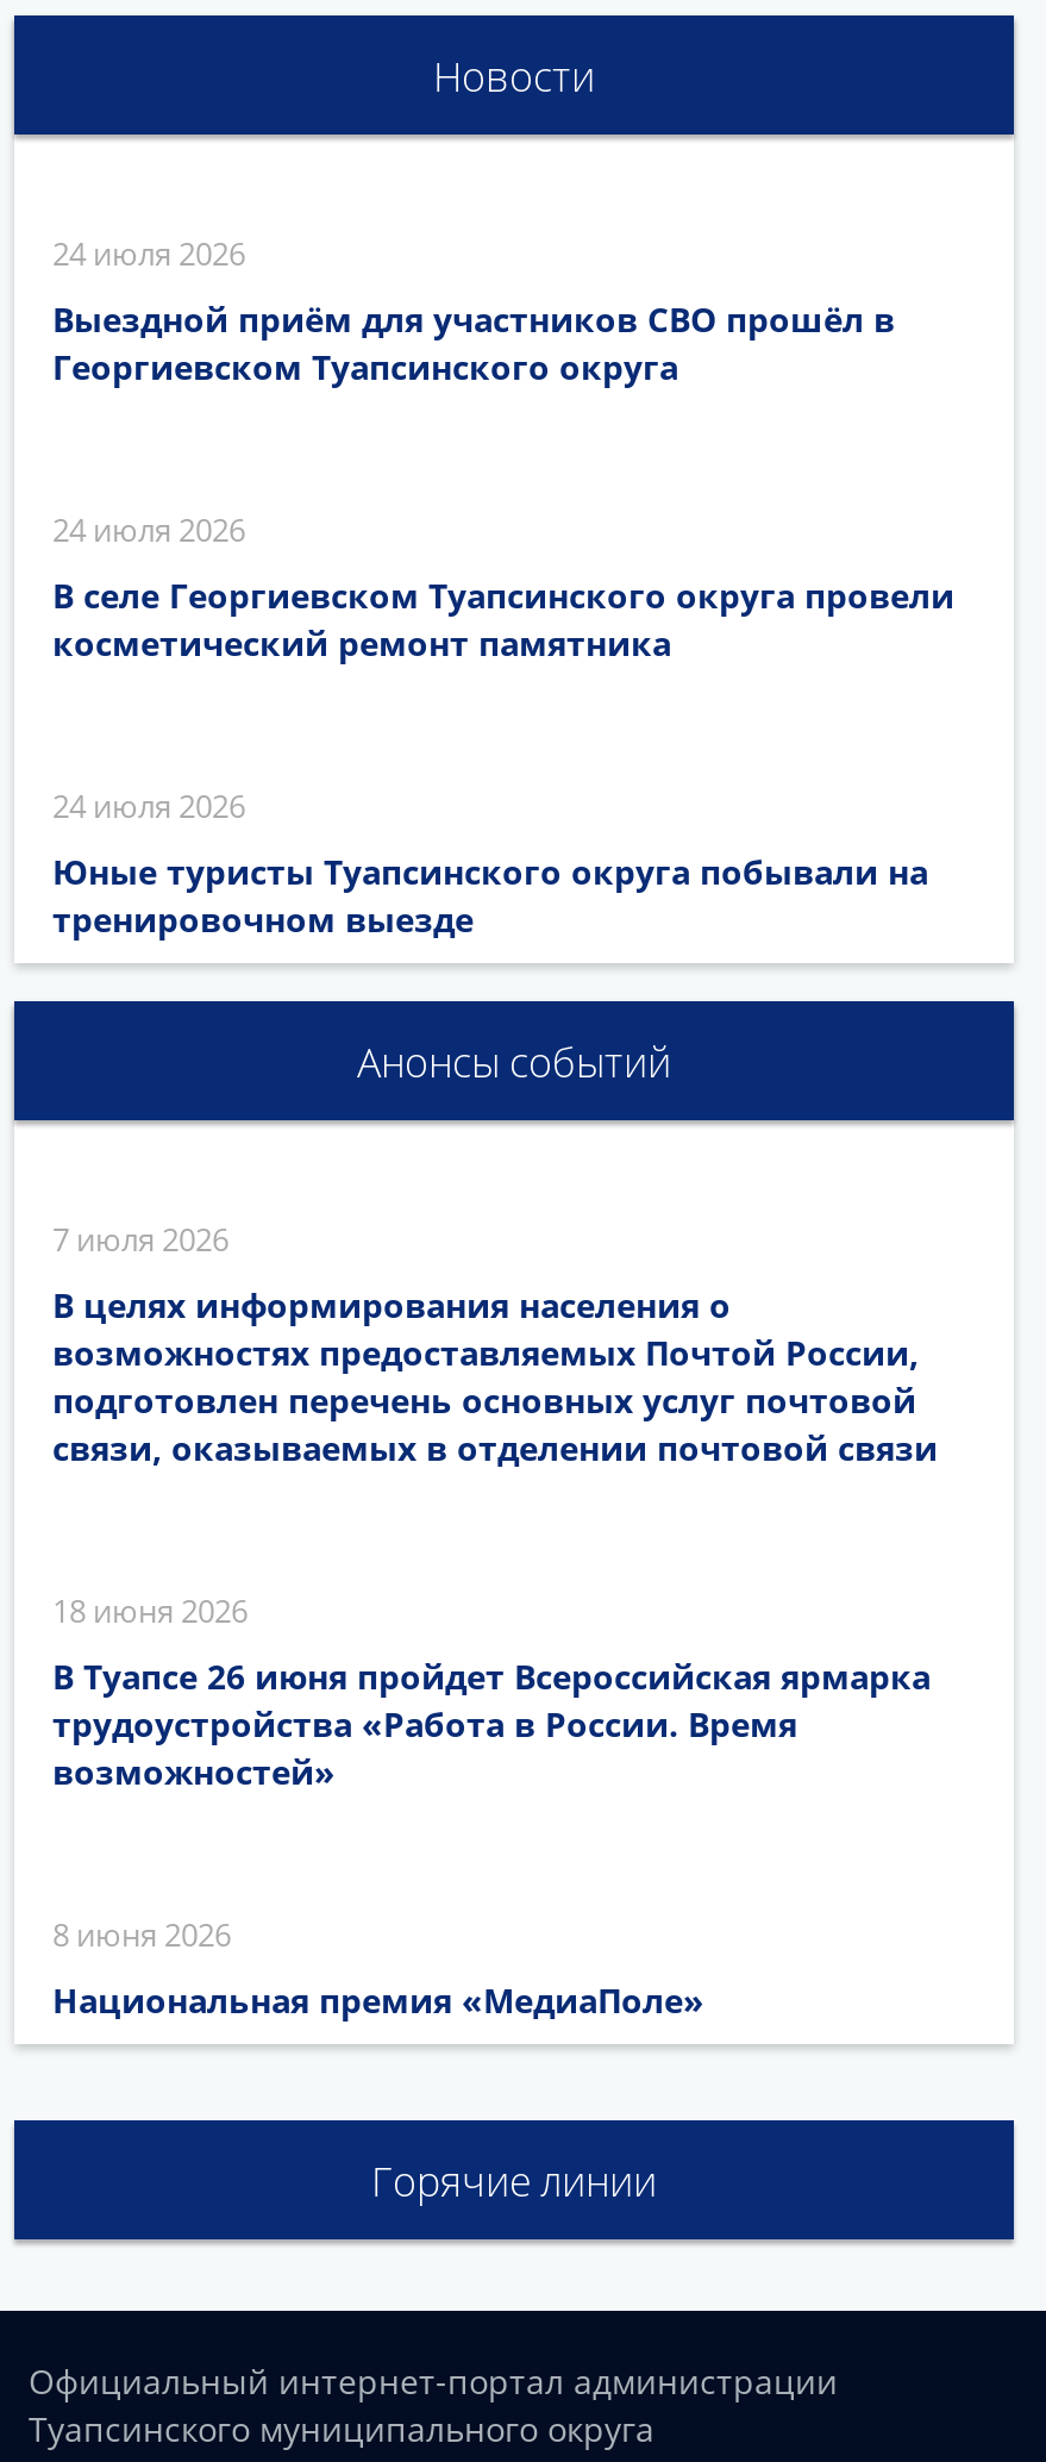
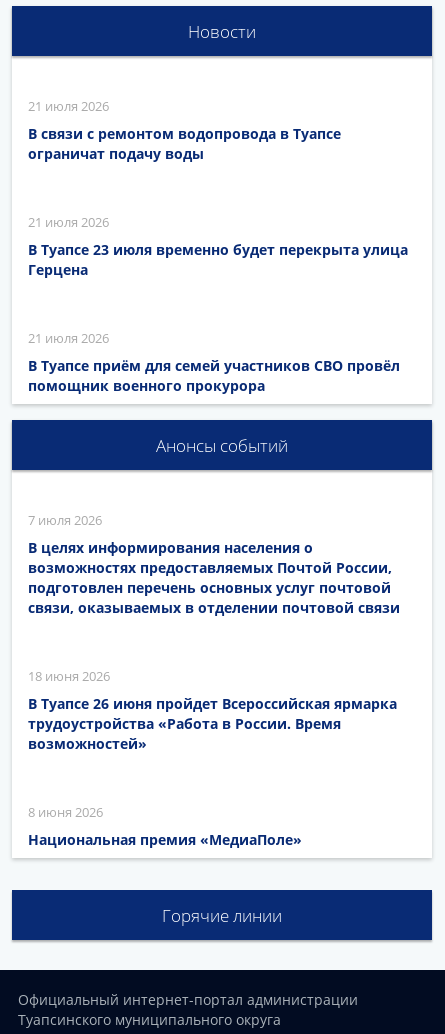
[52,231,245,274] 24 июля 2026 -> [28,96,109,114] 21 июля 2026
[52,295,895,388] Выездной приём для участников СВО прошёл в | Георгиевском Туапсинского округа -> [28,123,341,162] В связи с ремонтом водопровода в Туапсе | ограничат подачу воды
[52,507,245,550] 24 июля 2026 -> [28,212,109,230] 21 июля 2026
[52,571,954,664] В селе Георгиевском Туапсинского округа провели | косметический ремонт памятника -> [28,239,408,278] В Туапсе 23 июля временно будет перекрыта улица | Герцена
[52,783,245,826] 24 июля 2026 -> [28,328,109,346] 21 июля 2026
[52,848,928,941] Юные туристы Туапсинского округа побывали на | тренировочном выезде -> [28,355,400,394] В Туапсе приём для семей участников СВО провёл | помощник военного прокурора

